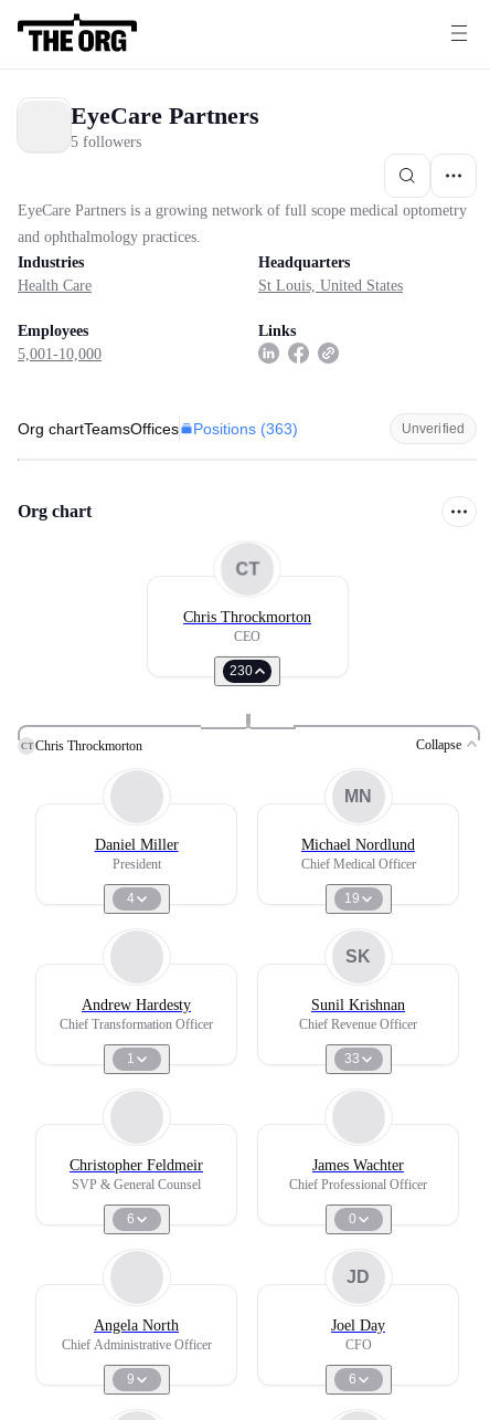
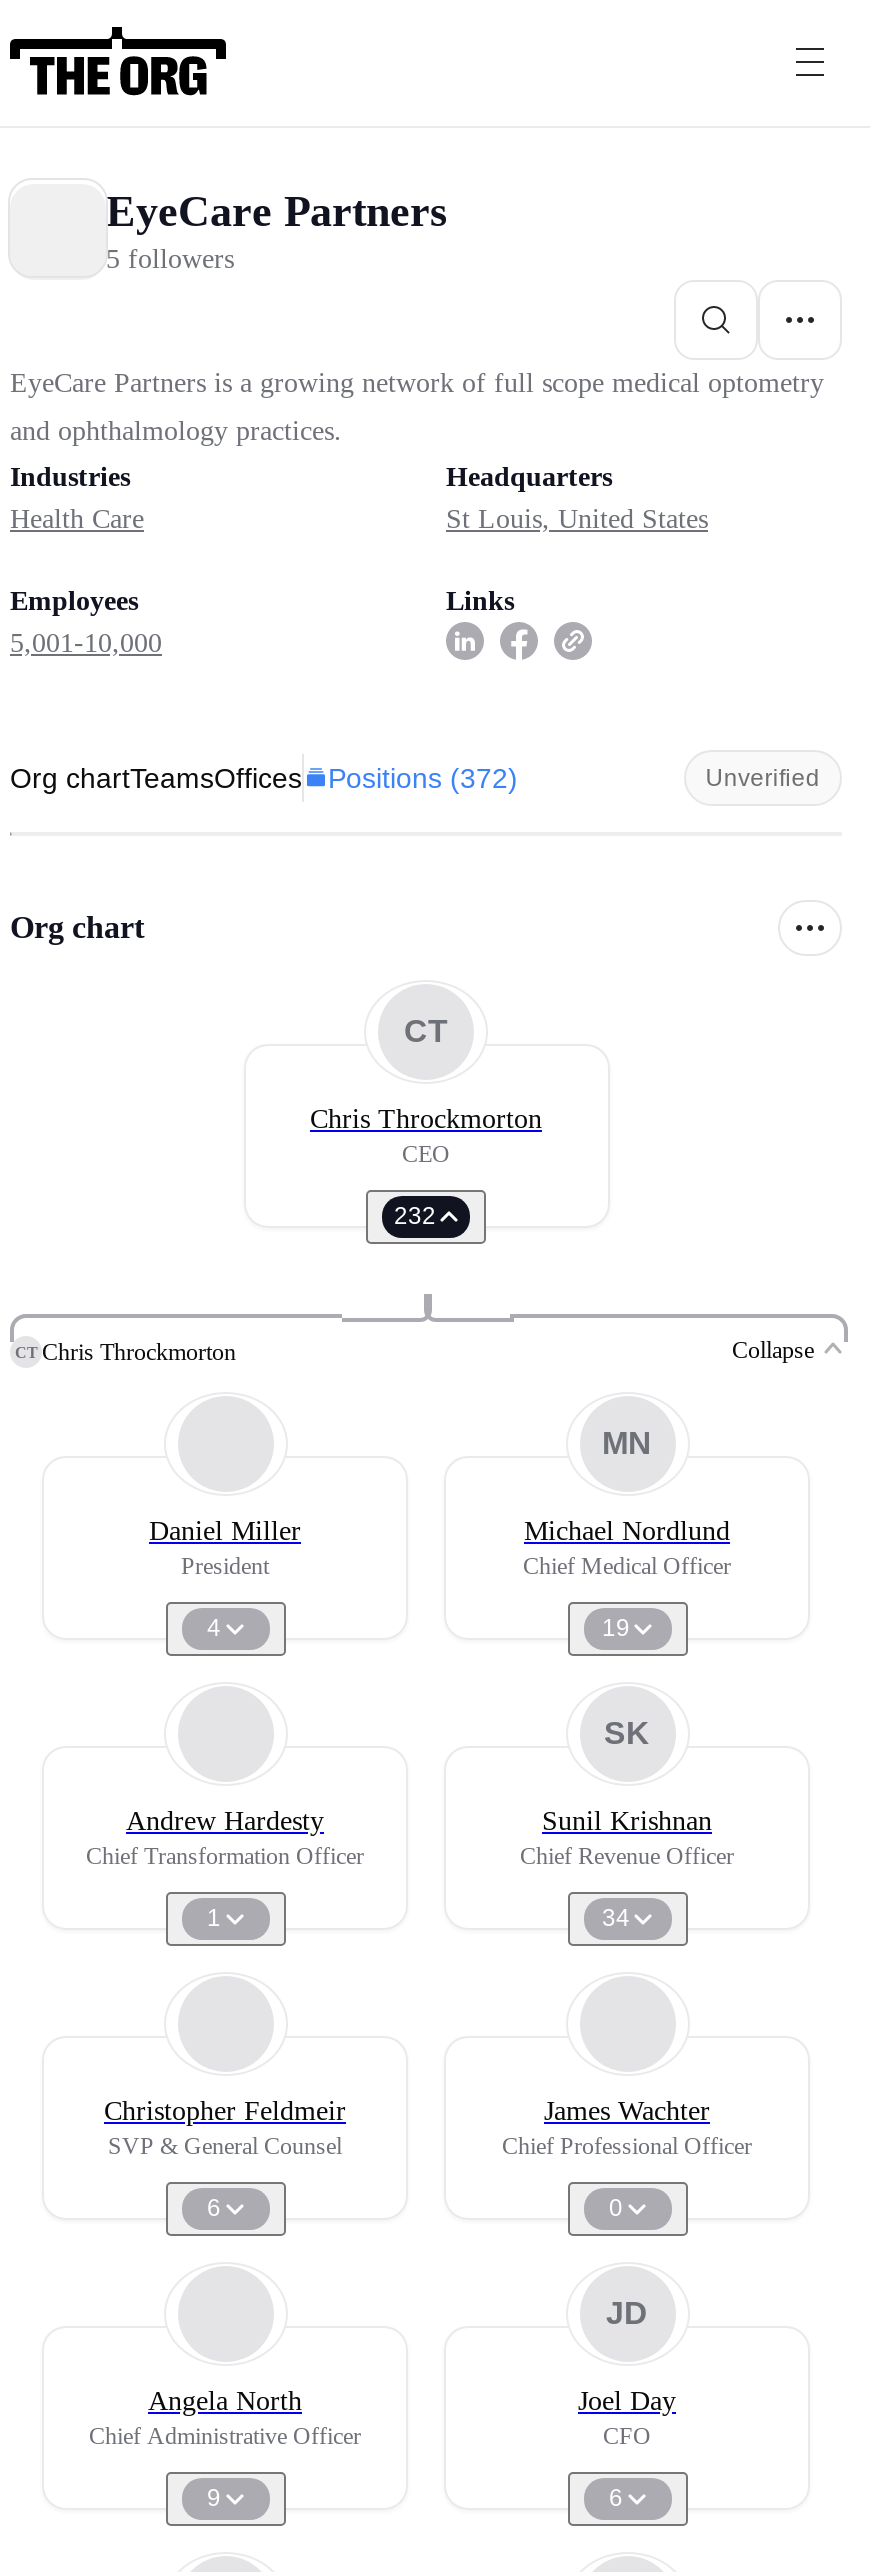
[18,420,298,438] Org chartTeamsOffices Positions (363) -> [10,762,518,794] Org chartTeamsOffices Positions (372)
[230,663,253,679] 230 -> [394,1202,436,1230] 232
[344,1051,360,1066] 33 -> [602,1904,630,1932] 34

